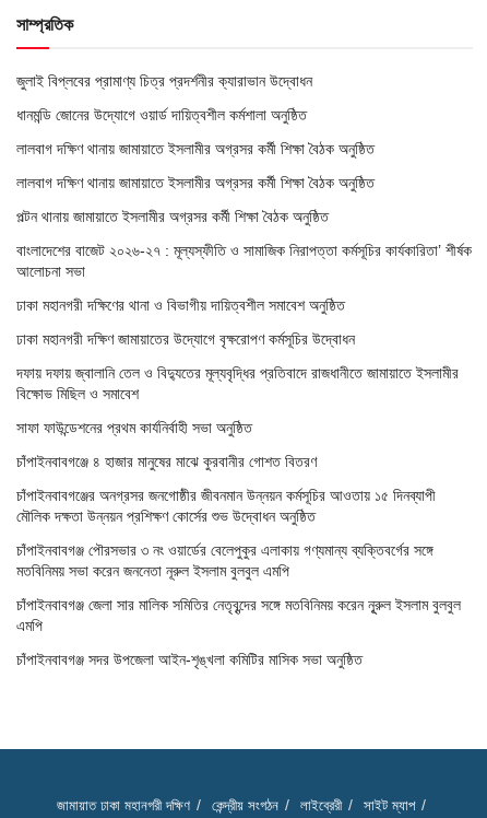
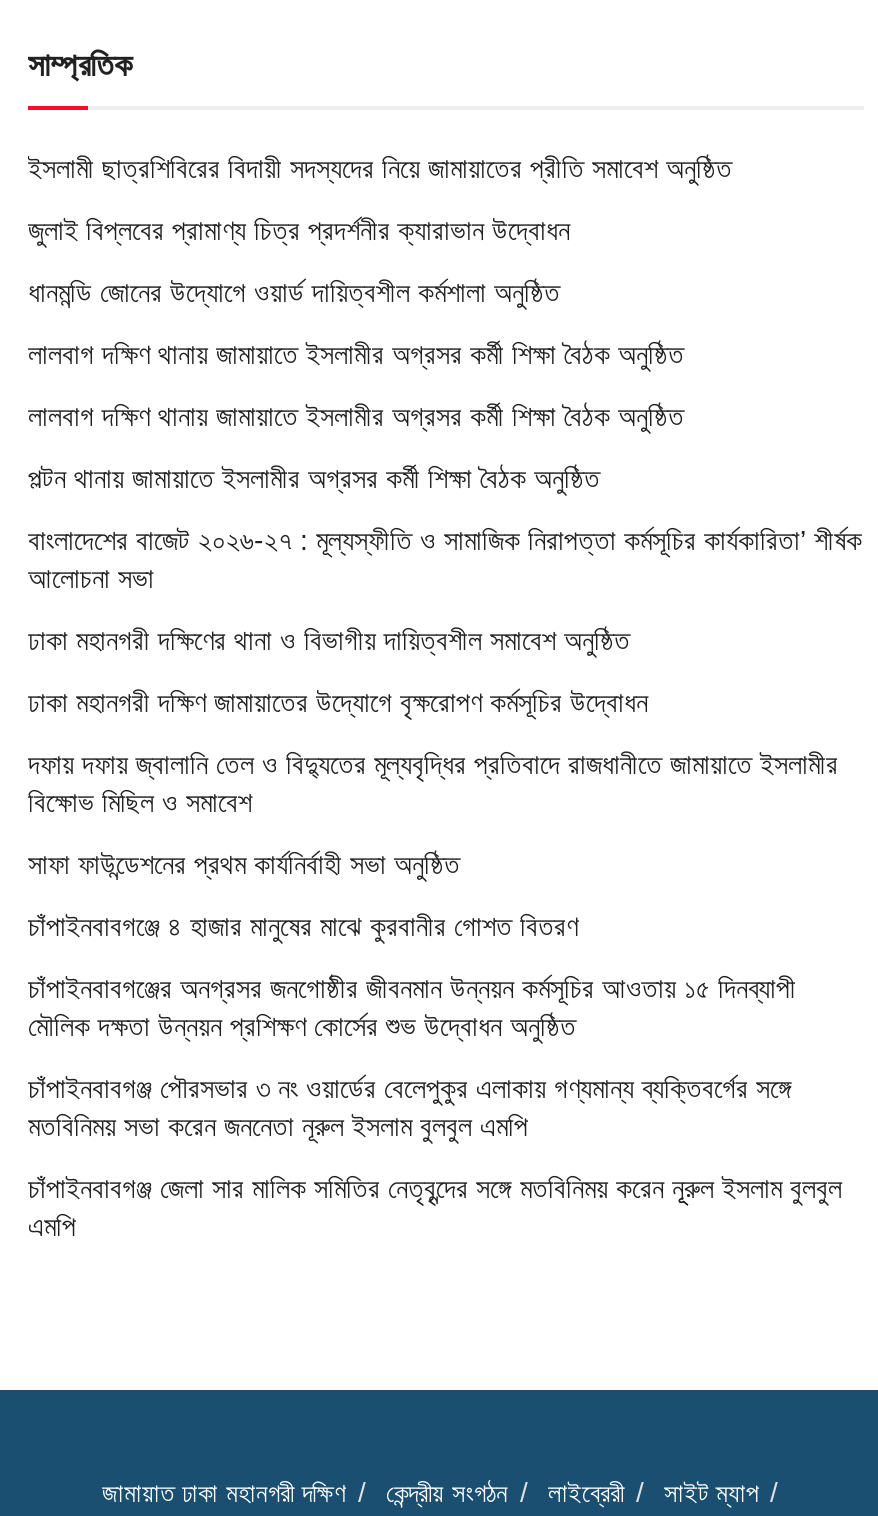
none -> [28,152,732,184] ইসলামী ছাত্রশিবিরের বিদায়ী সদস্যদের নিয়ে জামায়াতের প্রীতি সমাবেশ অনুষ্ঠিত
moved [16,72,472,634] -> [28,214,862,1242]: জুলাই বিপ্লবের প্রামাণ্য চিত্র প্রদর্শনীর ক্যারাভান উদ্বোধন | ধানমন্ডি জোনের উদ্যোগে ওয়ার্ড দায়িত্বশীল কর্মশালা অনুষ্ঠিত | লালবাগ দক্ষিণ থানায় জামায়াতে ইসলামীর অগ্রসর কর্মী শিক্ষা বৈঠক অনুষ্ঠিত | ... | চাঁপাইনবাবগঞ্জ জেলা সার মালিক সমিতির নেতৃবৃন্দের সঙ্গে মতবিনিময় করেন নূূরুল ইসলাম বুলবুল | এমপি
[16,650,363,668] চাঁপাইনবাবগঞ্জ সদর উপজেলা আইন-শৃঙ্খলা কমিটির মাসিক সভা অনুষ্ঠিত -> none

